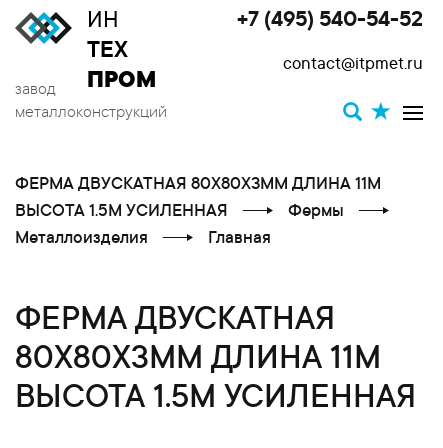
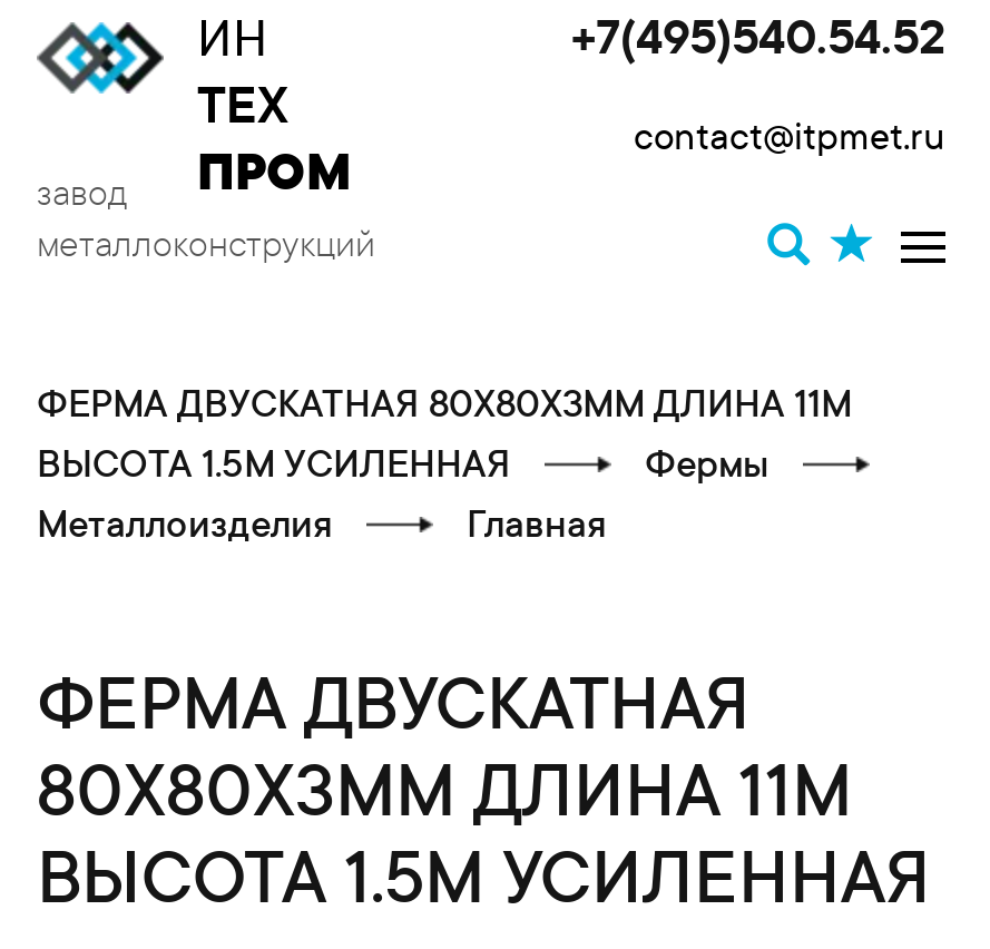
[237,9,423,33] +7 (495) 540-54-52 -> [571,16,945,69] +7(495)540.54.52

